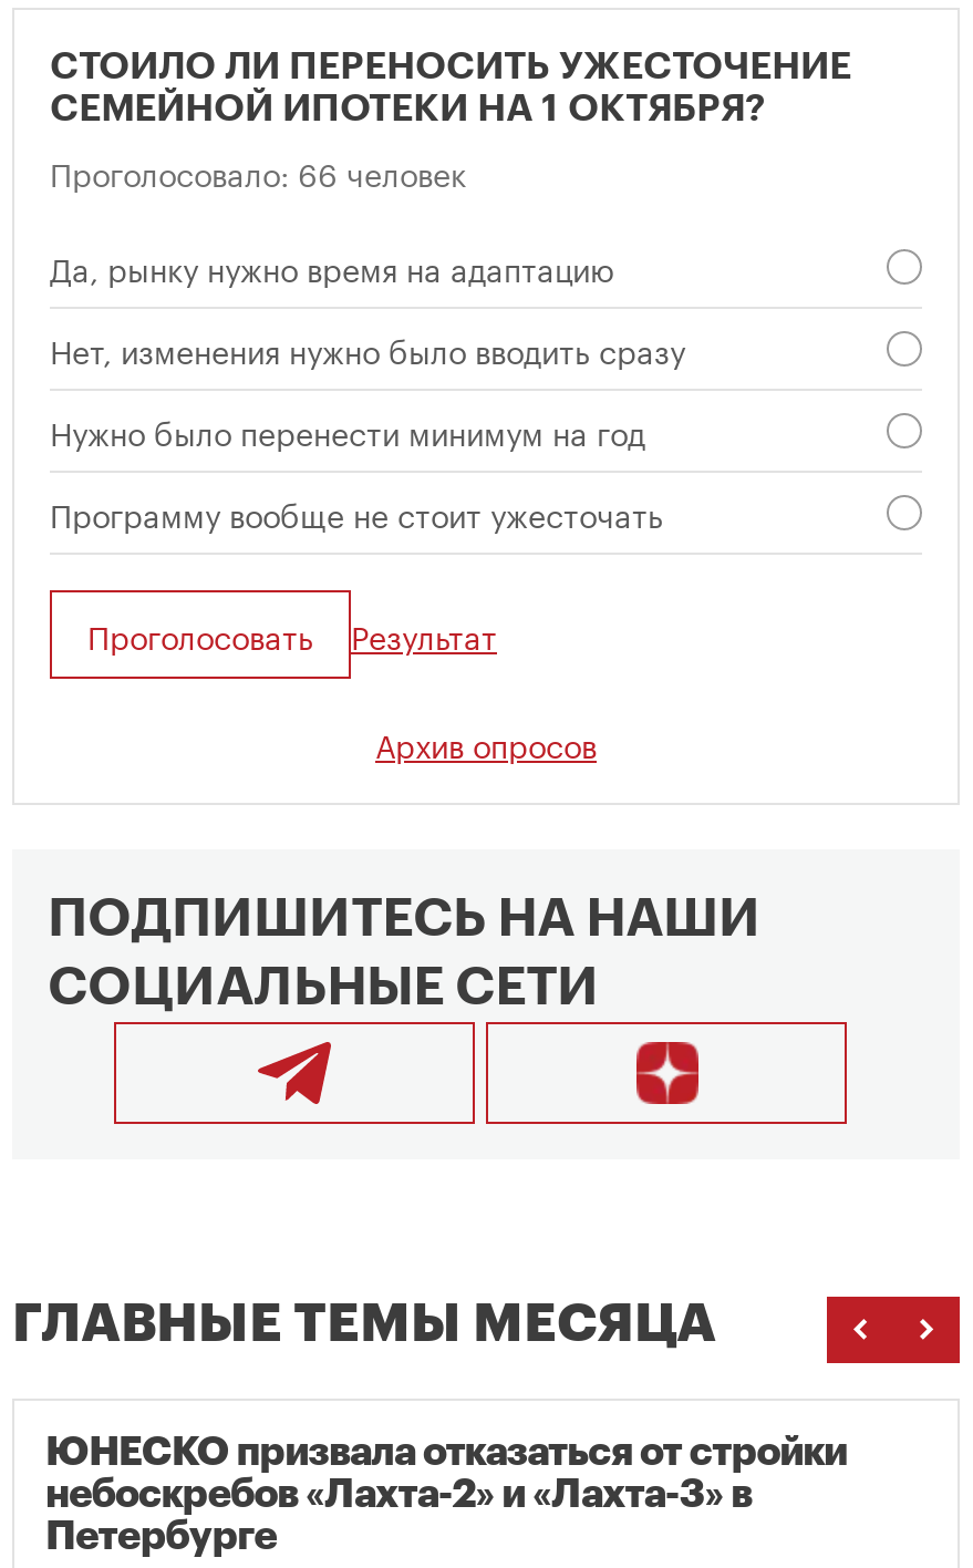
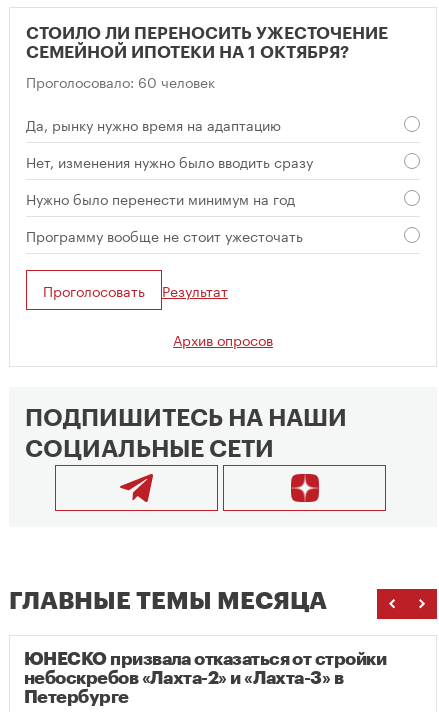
[50,147,466,196] Проголосовало: 66 человек -> [26,70,215,92] Проголосовало: 60 человек

